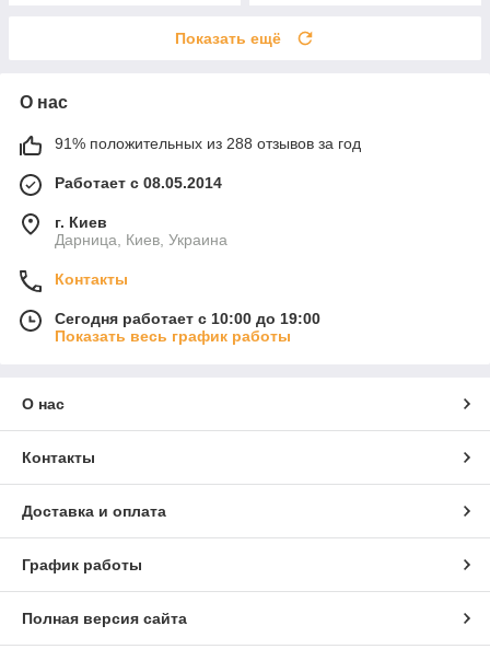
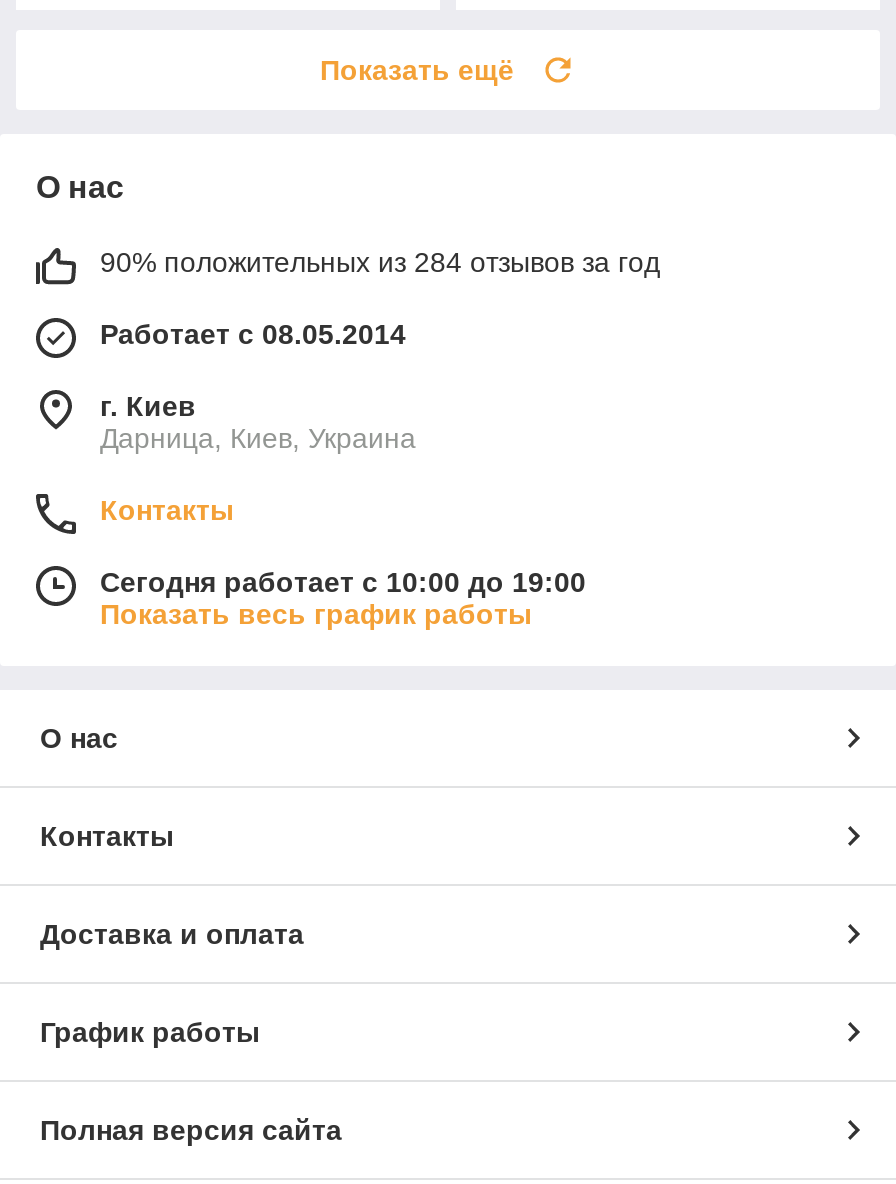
[55,134,361,152] 91% положительных из 288 отзывов за год -> [100,246,660,278] 90% положительных из 284 отзывов за год

